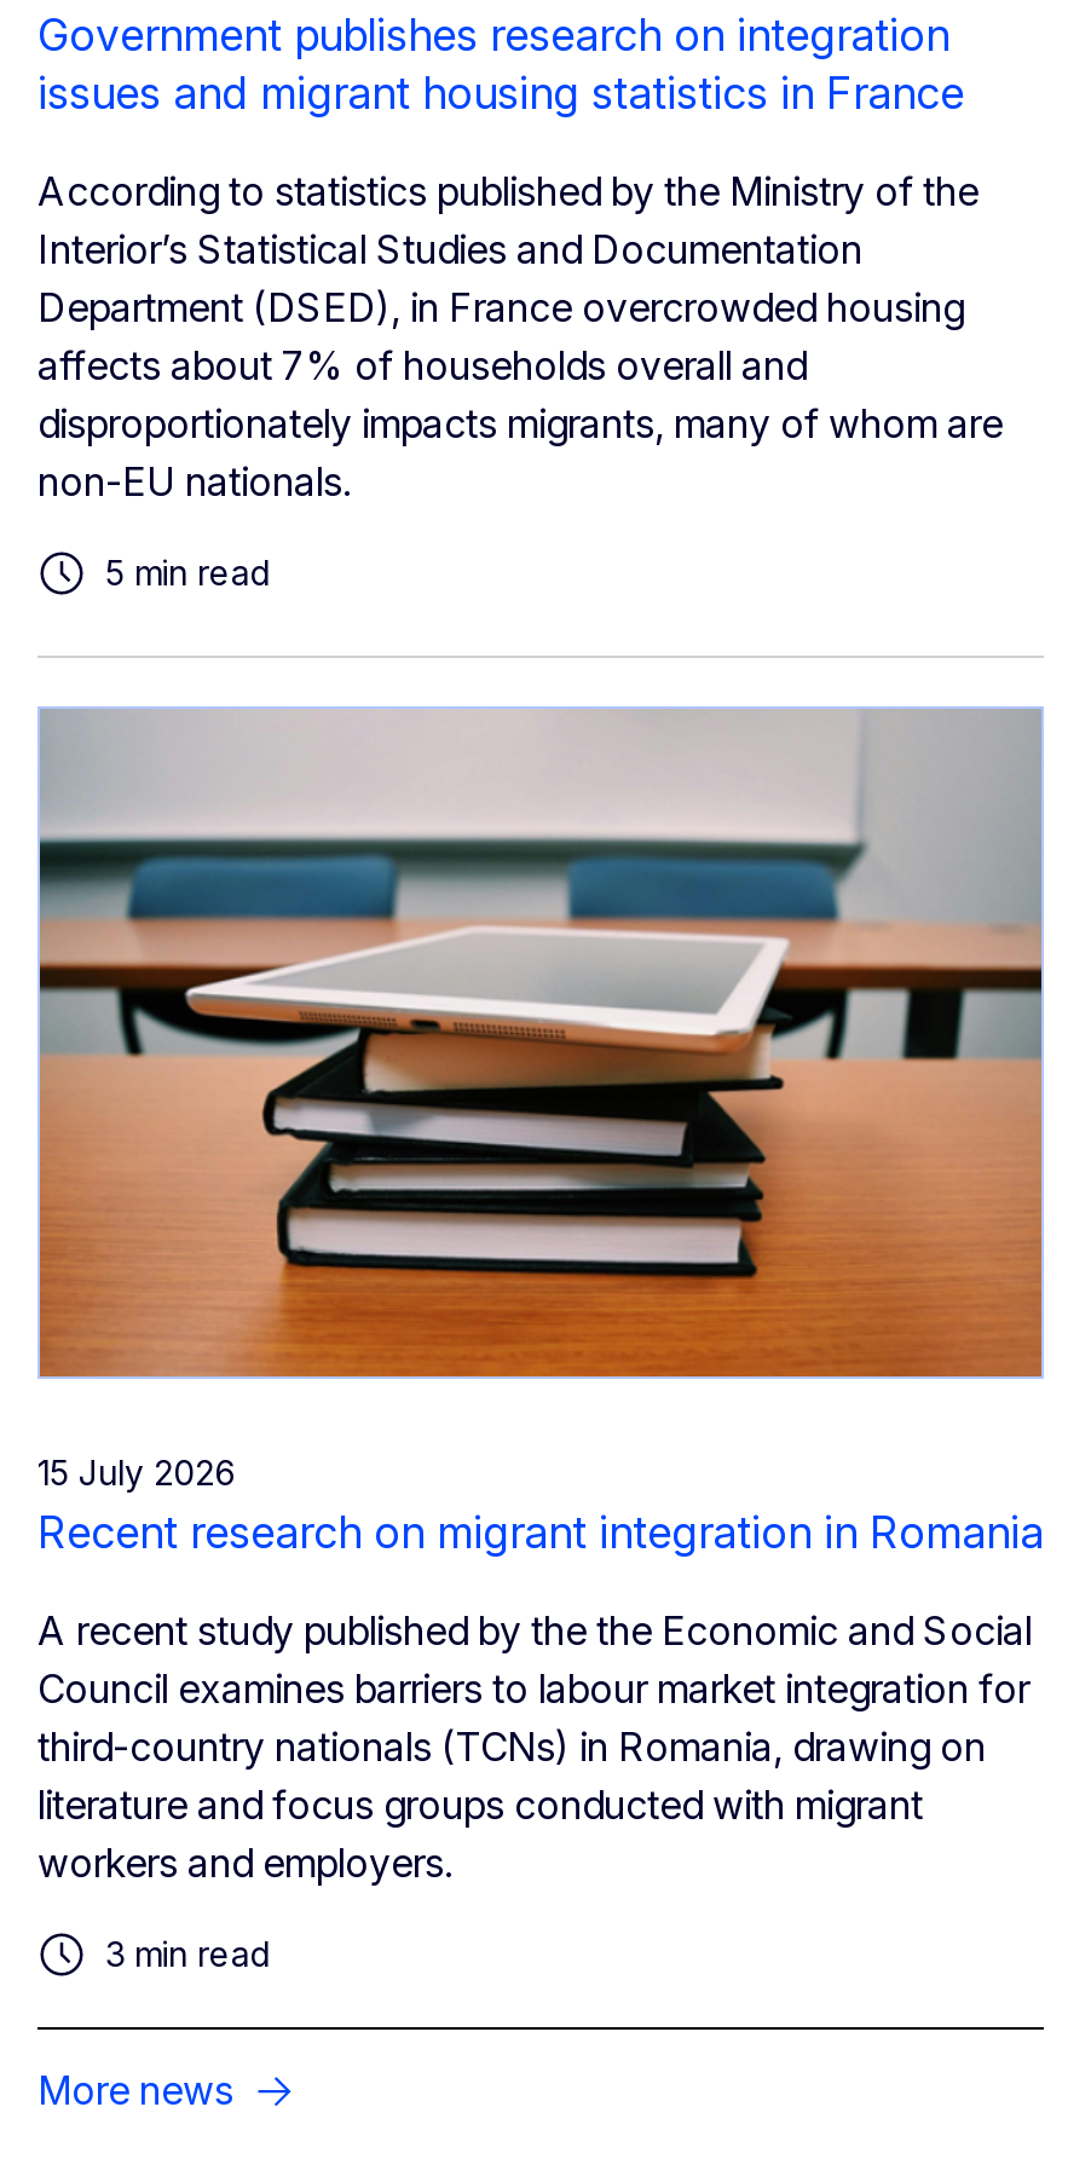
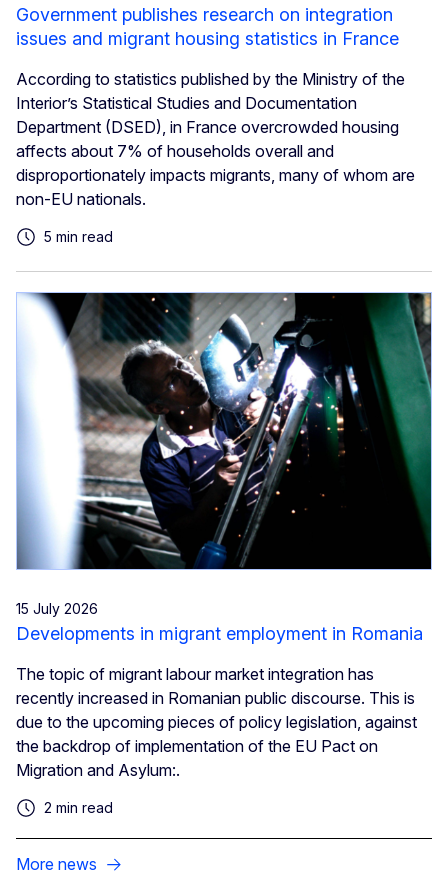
[37,709,1044,1379] [image] -> [16,292,432,570] [image]
[37,1508,1044,1559] Recent research on migrant integration in Romania -> [16,623,423,644] Developments in migrant employment in Romania
[37,1607,1032,1888] A recent study published by the the Economic and Social | Council examines barriers to labour market integration for | third-country nationals (TCNs) in Romania, drawing on | literature and focus groups conducted with migrant | workers and employers. -> [16,664,417,780] The topic of migrant labour market integration has | recently increased in Romanian public discourse. This is | due to the upcoming pieces of policy legislation, against | the backdrop of implementation of the EU Pact on | Migration and Asylum:.
[105,1934,272,1975] 3 min read -> [44,799,113,816] 2 min read

